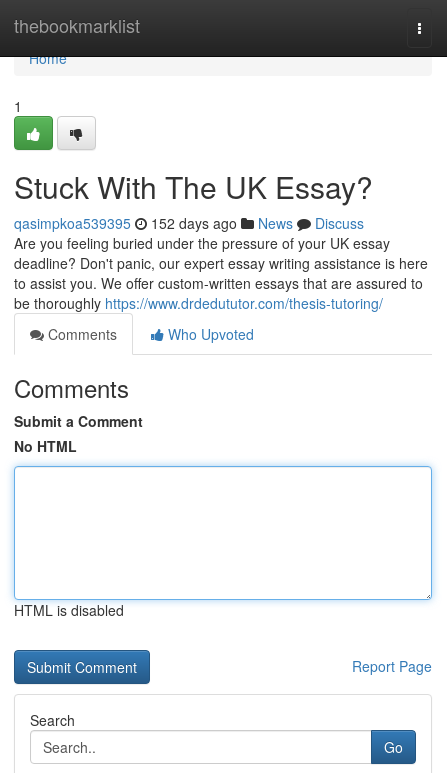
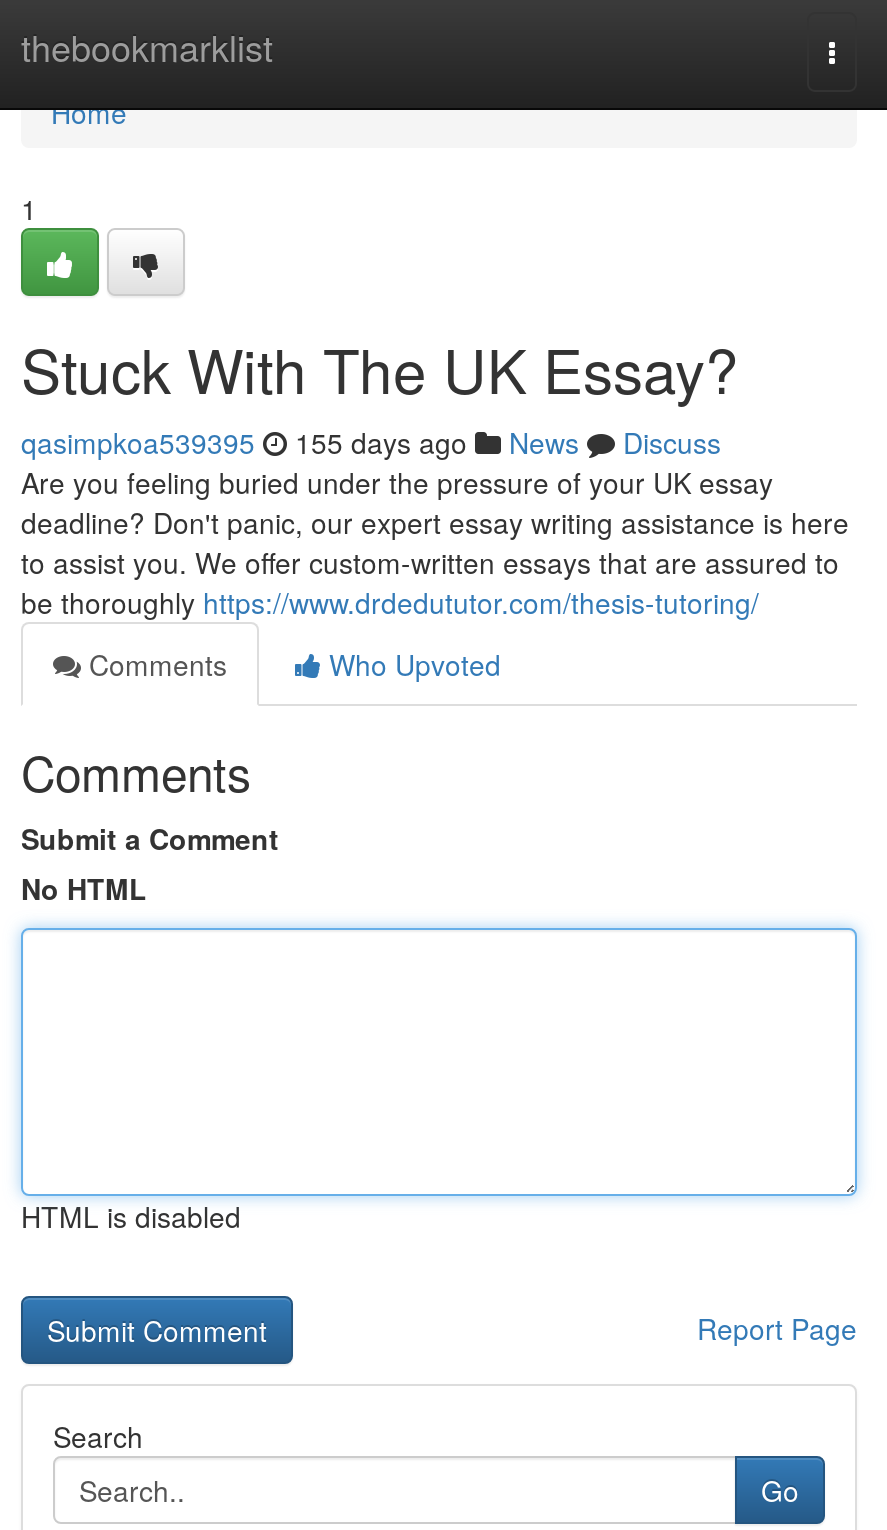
[14,213,364,233] qasimpkoa539395 152 days ago News Discuss -> [21,422,721,462] qasimpkoa539395 155 days ago News Discuss

